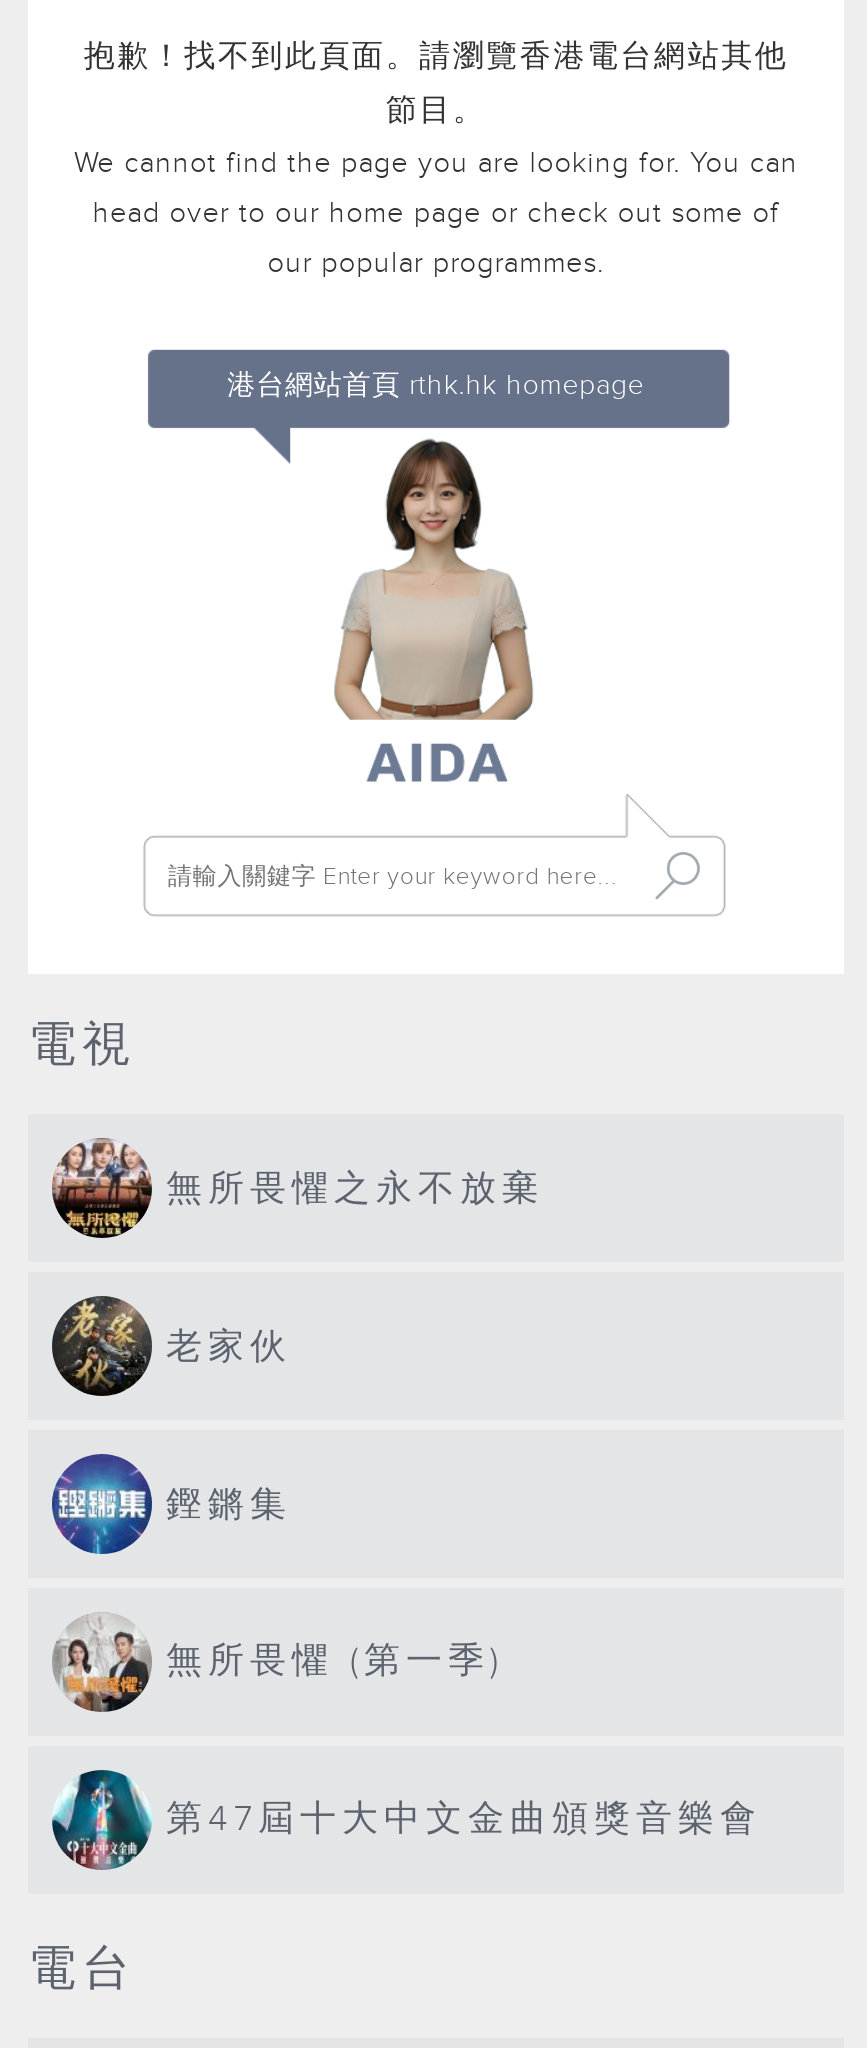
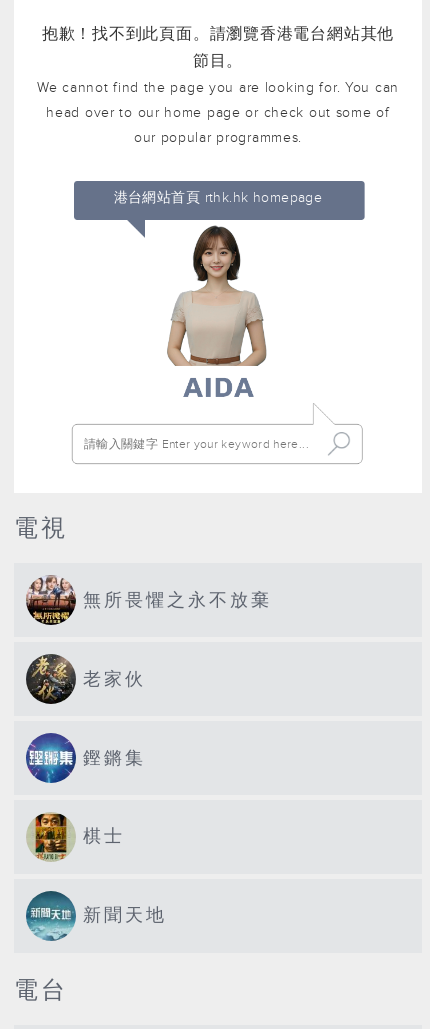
[54,1614,504,1712] [image] | 無所畏懼 (第一季) -> [28,812,125,861] [image] | 棋士
[52,1774,762,1870] [image] | 第47屆十大中文金曲頒獎音樂會 -> [25,892,167,941] [image] | 新聞天地

